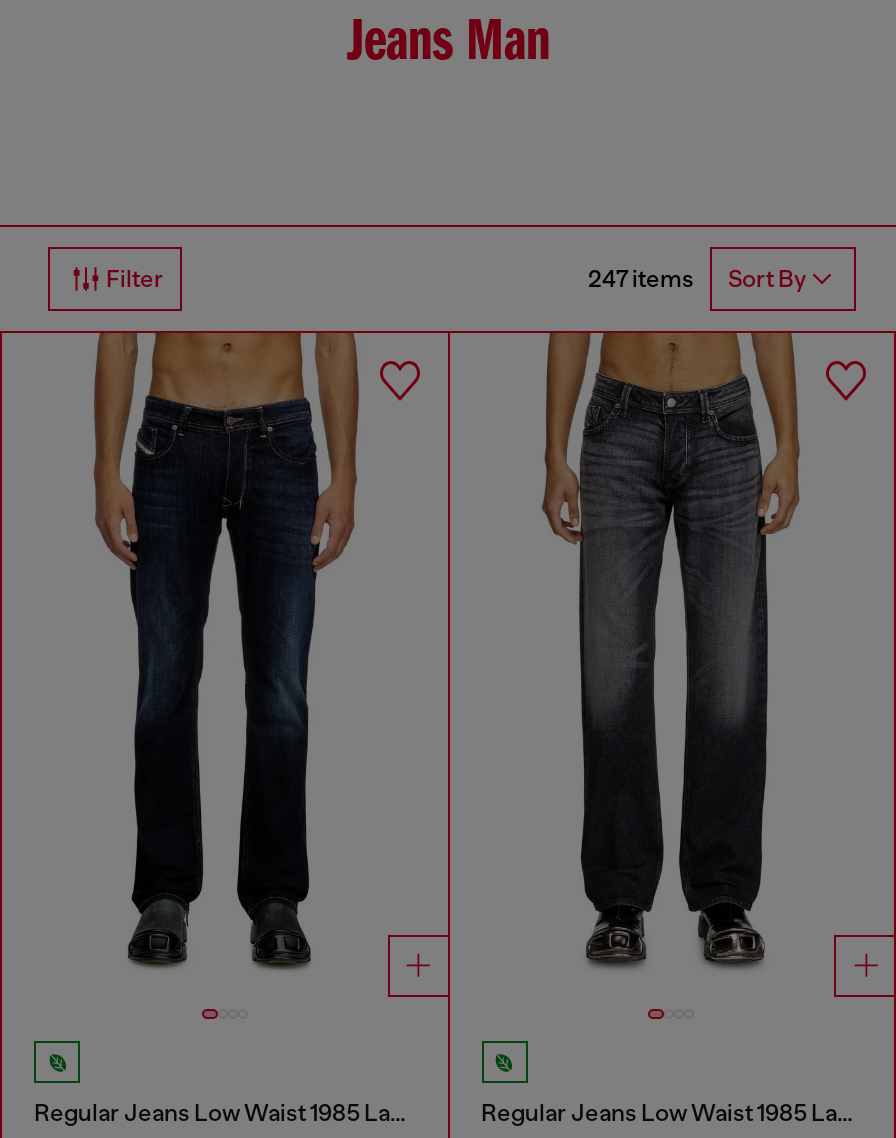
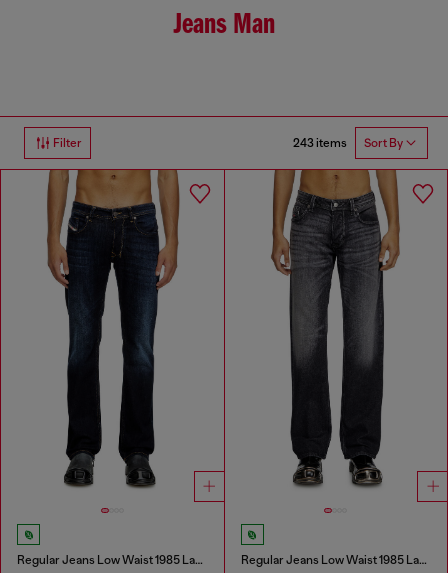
[588,265,806,294] 247 items Sort By -> [293,136,403,150] 243 items Sort By

